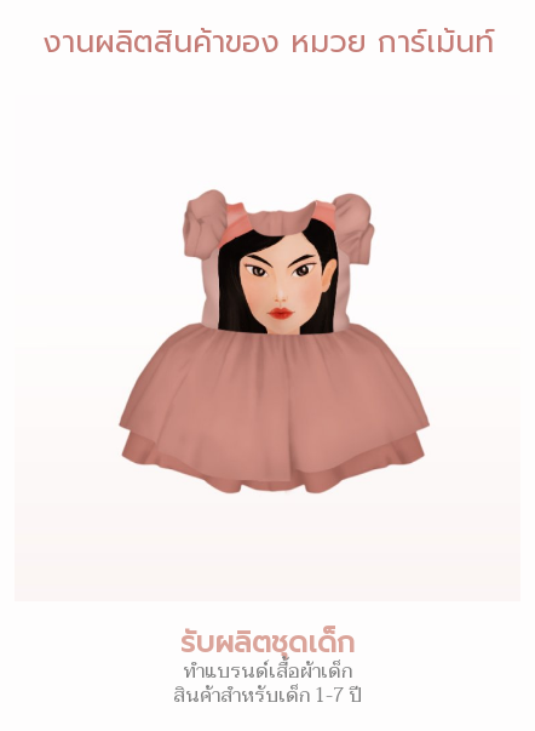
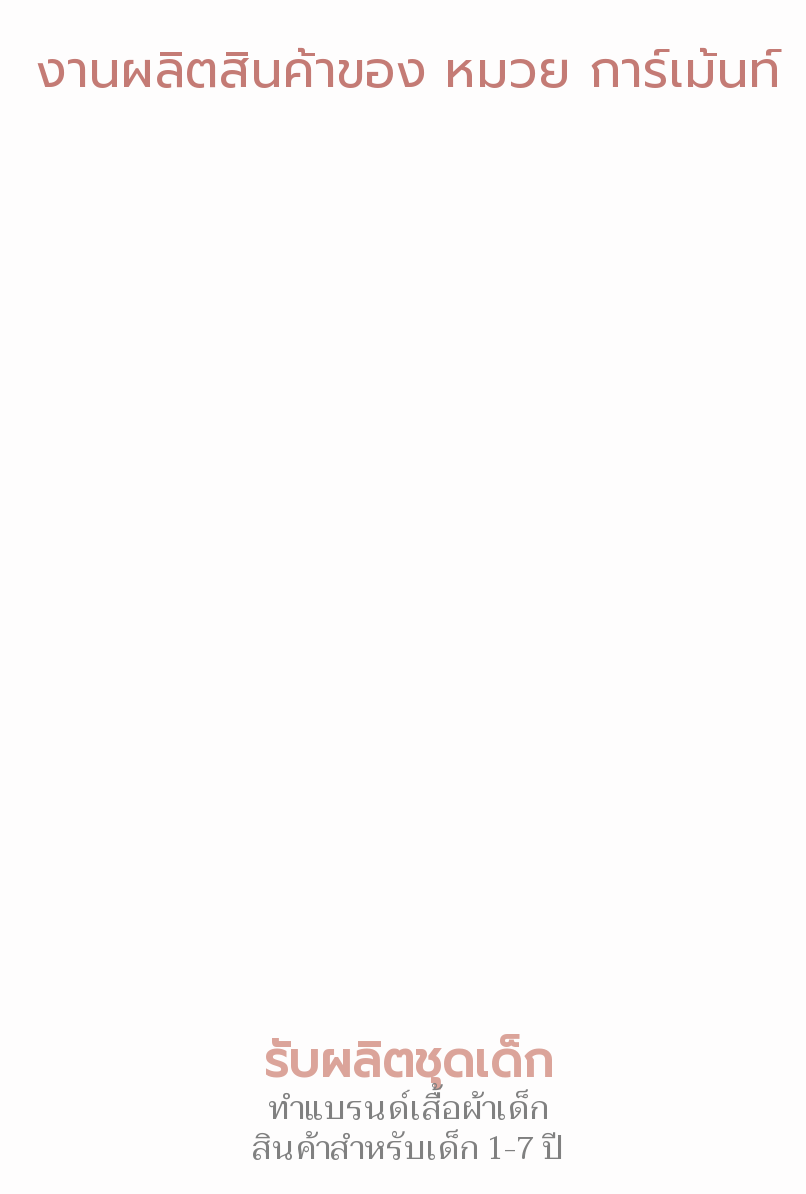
[119,189,431,495] [image] -> none

